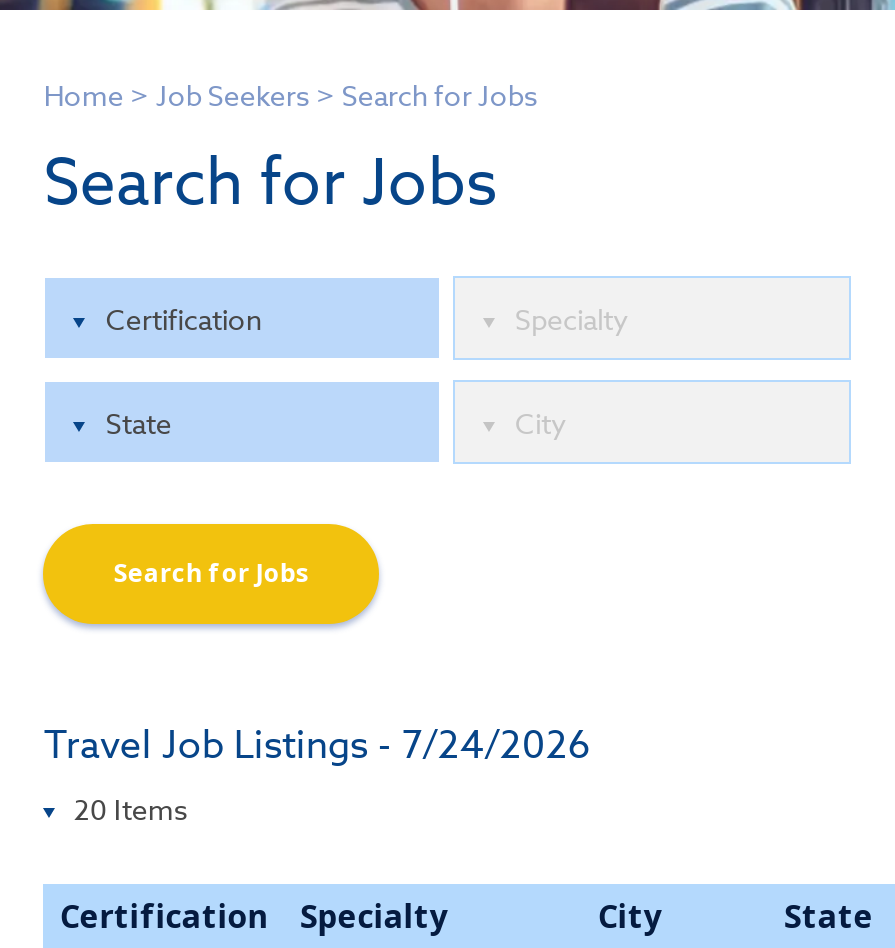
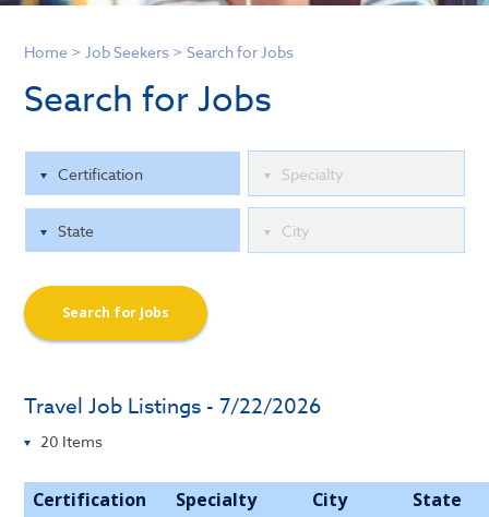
[44,718,590,770] Travel Job Listings - 7/24/2026 -> [24,392,321,420] Travel Job Listings - 7/22/2026

